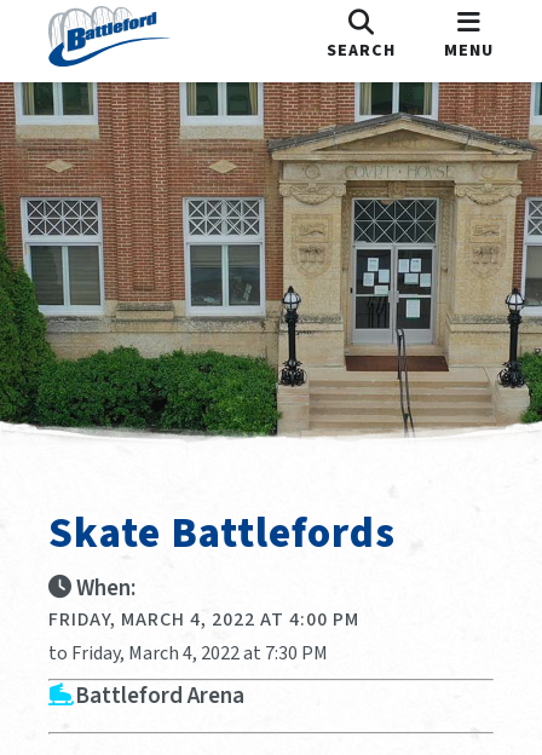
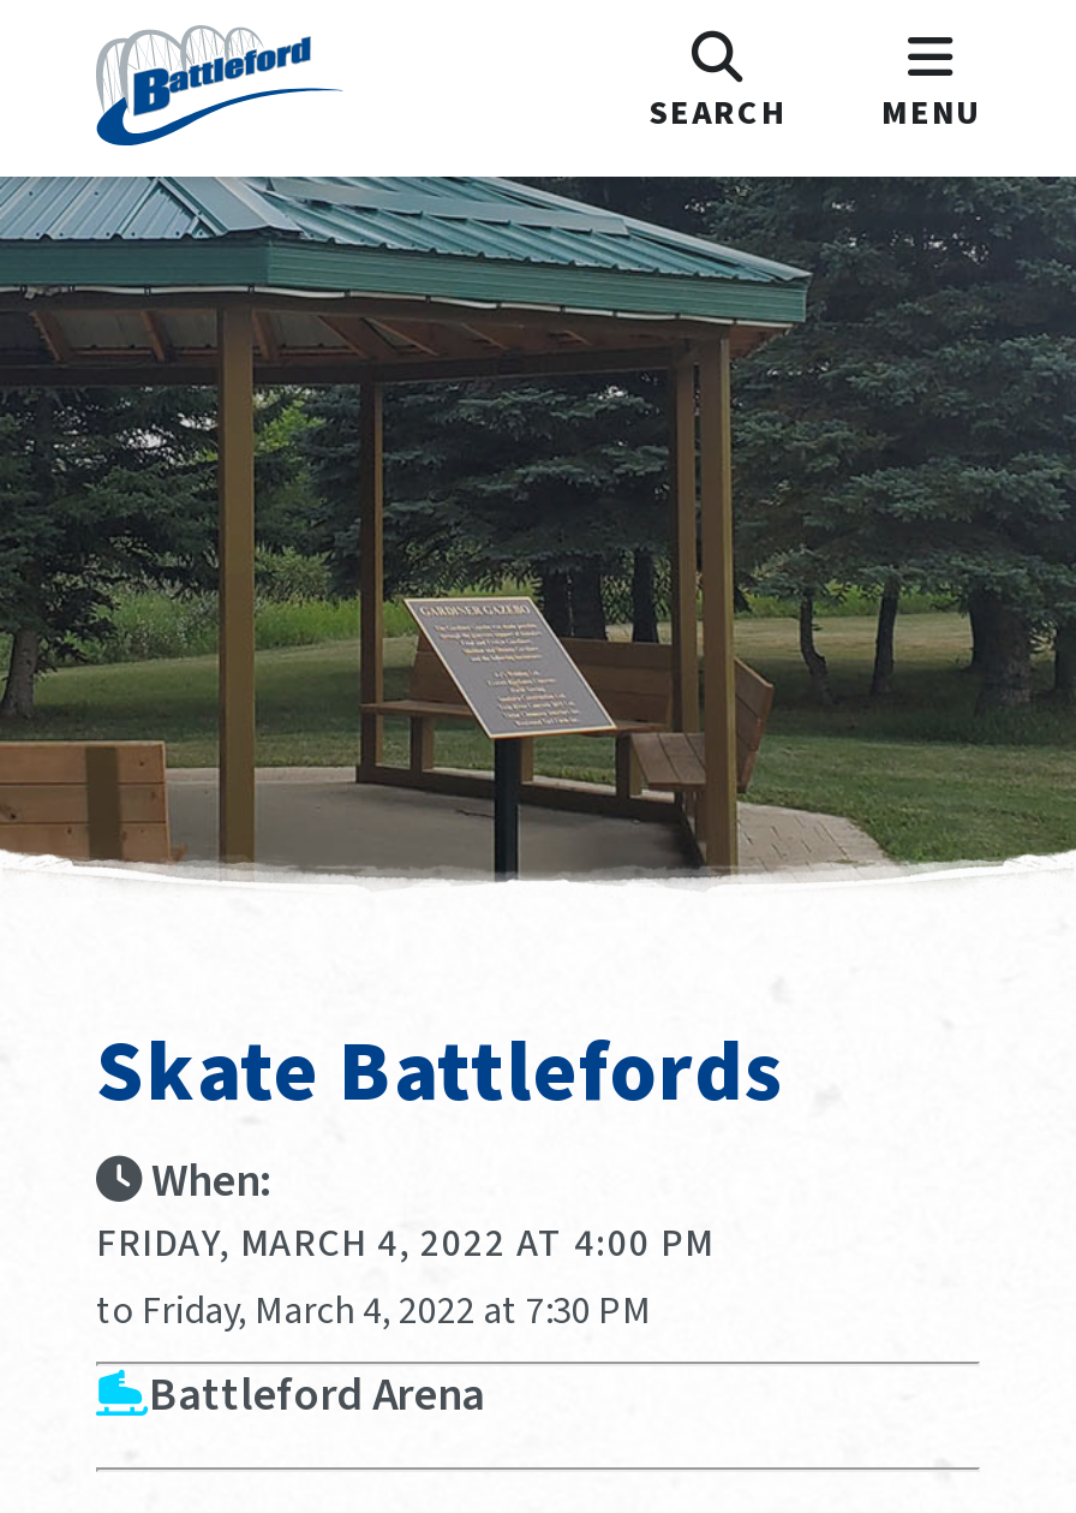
[4,81,538,436] [image] -> [7,174,1069,878] [image]

